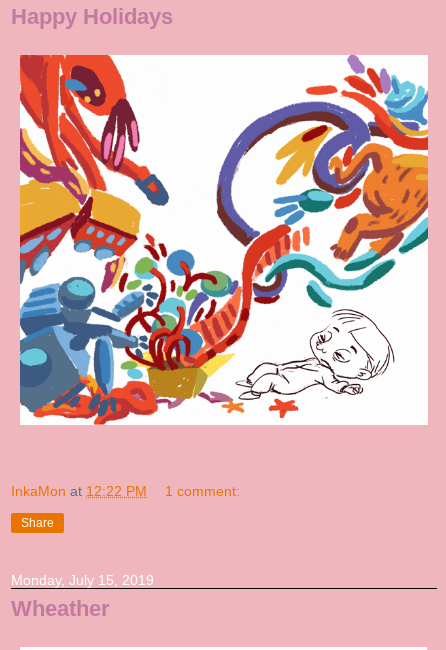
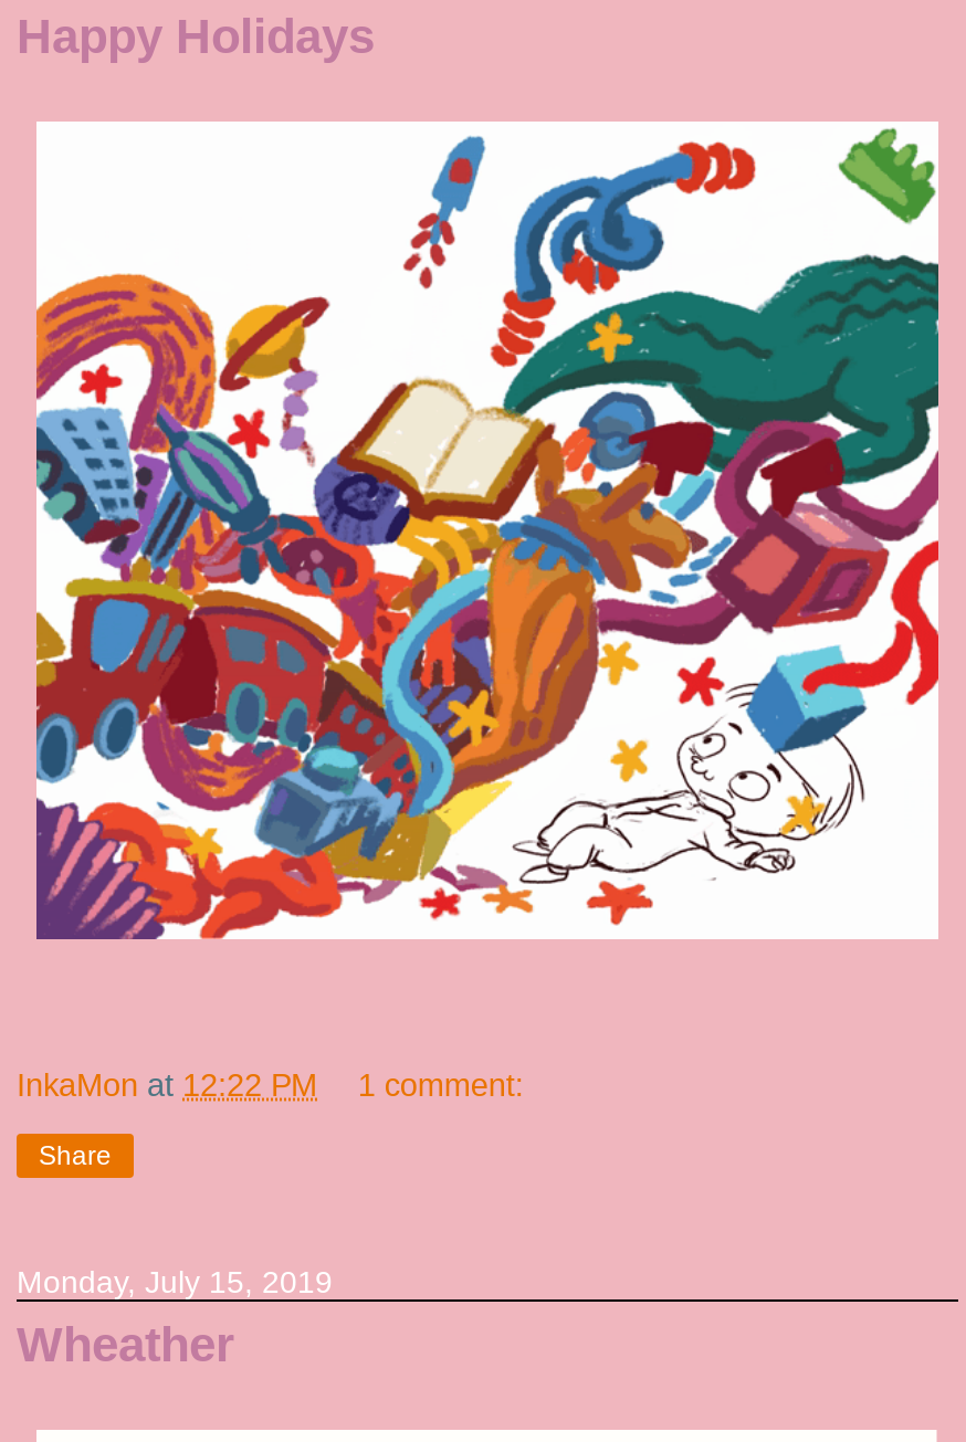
[19,54,429,426] [image] -> [34,119,941,941] [image]

